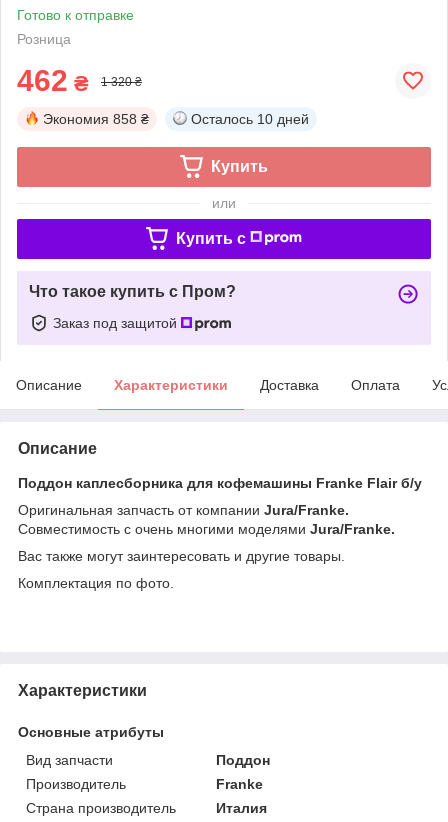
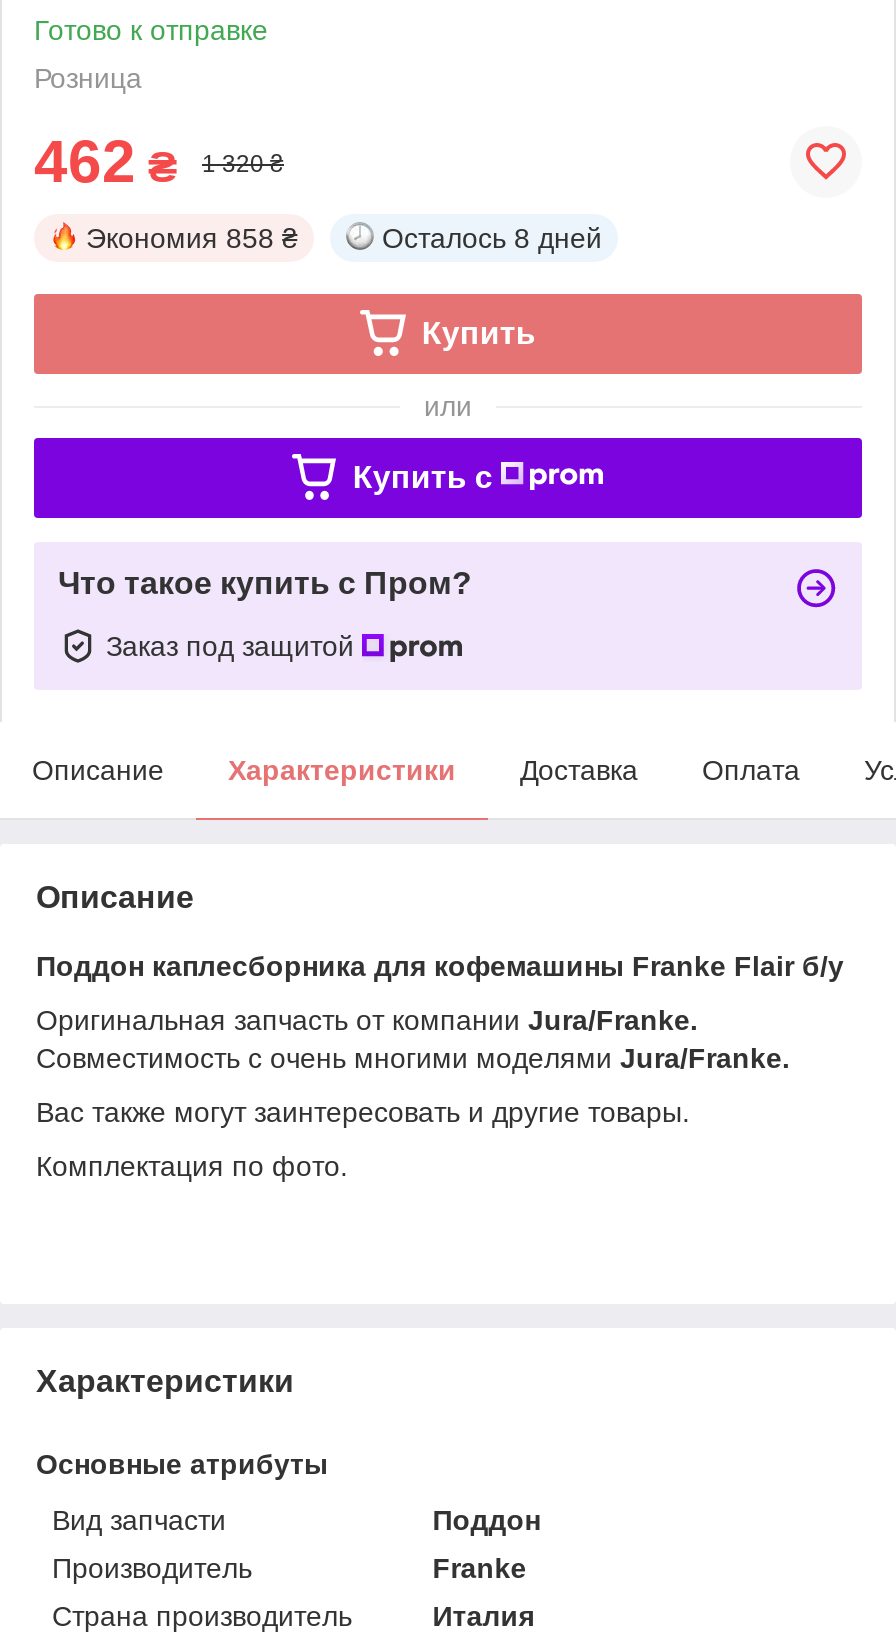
[191,111,309,127] Осталось 10 дней -> [382,222,602,254] Осталось 8 дней

